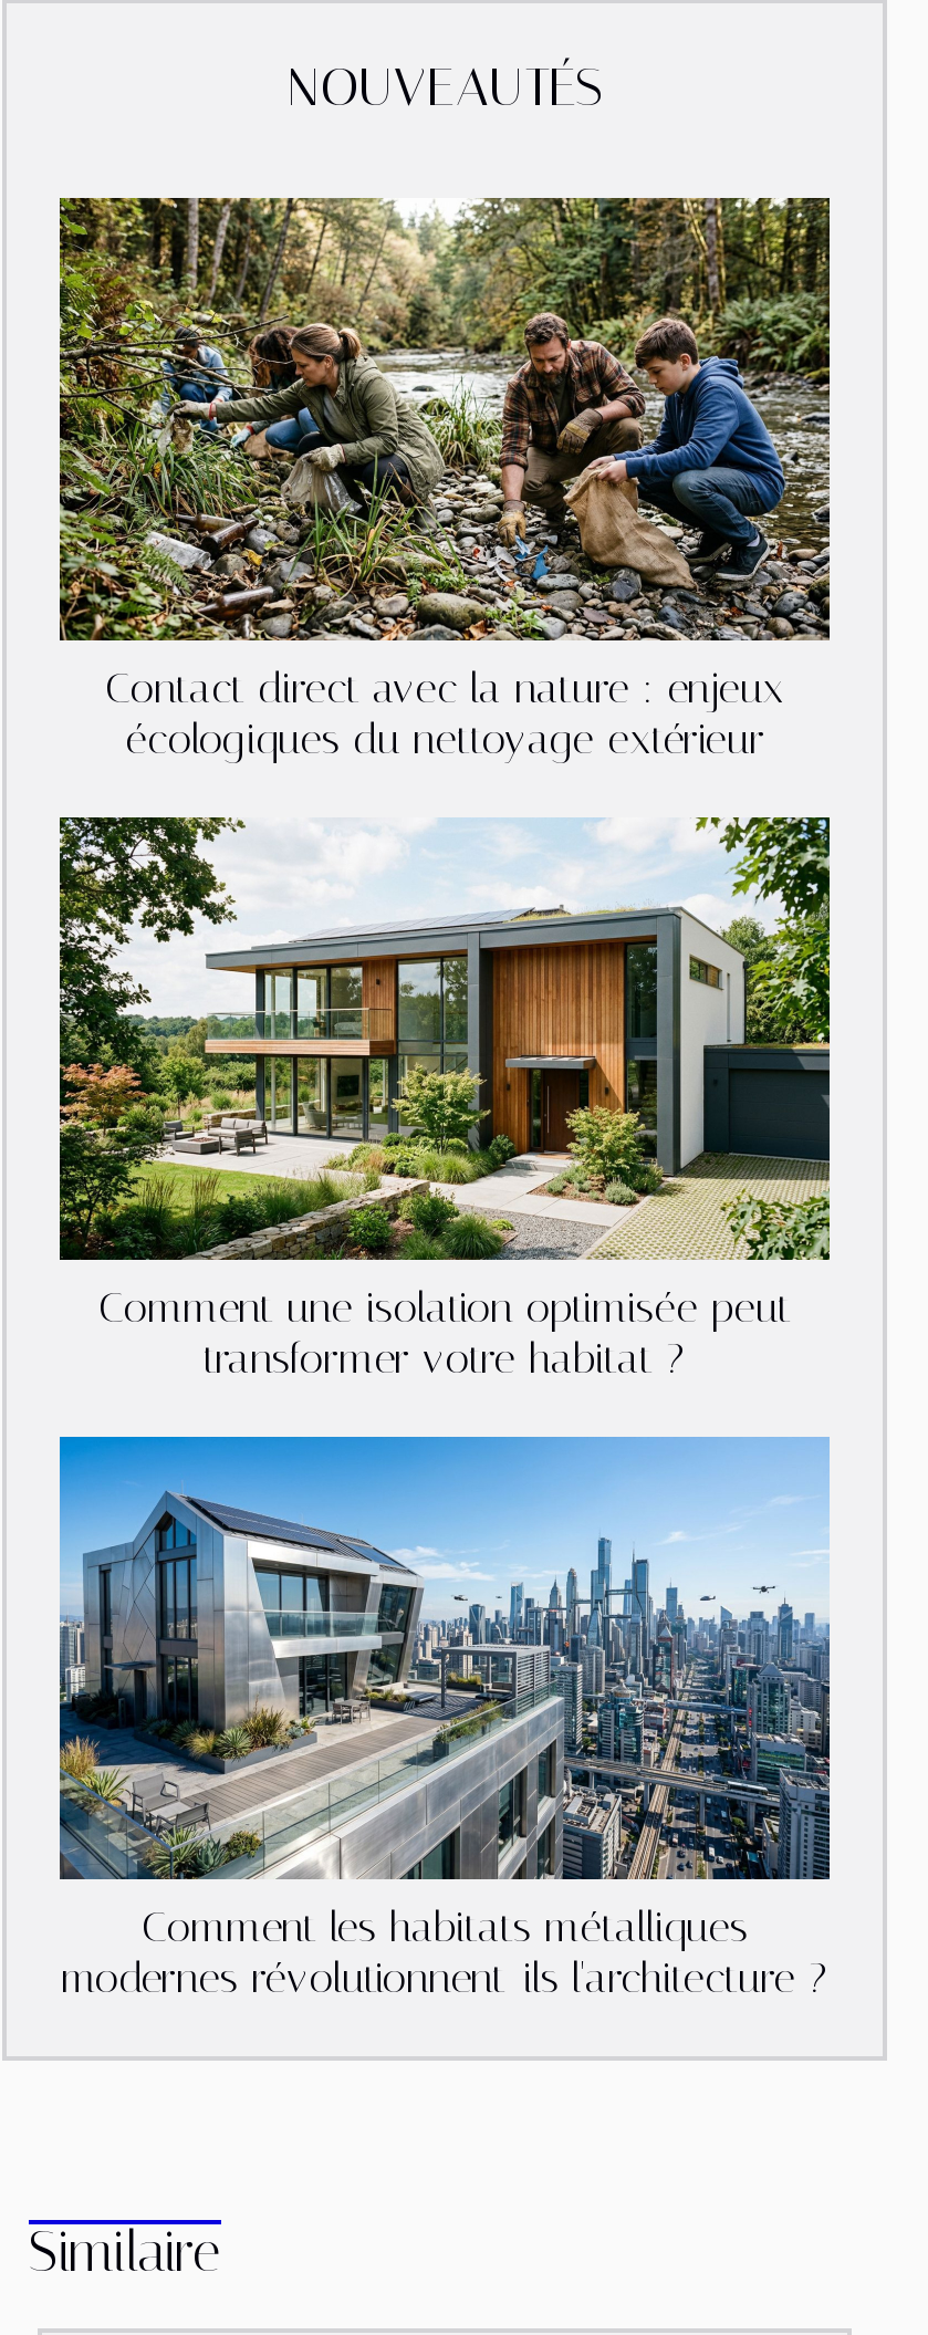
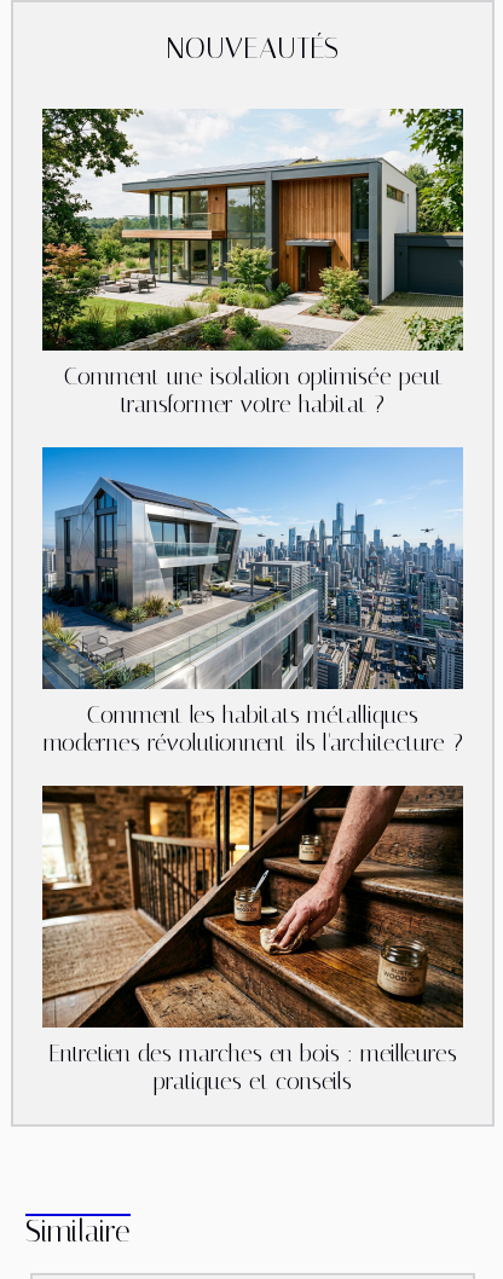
[60,196,830,765] [image] | Contact direct avec la nature : enjeux | écologiques du nettoyage extérieur -> none
moved [55,813,834,2003] -> [40,106,466,757]: [image] | Comment une isolation optimisée peut | transformer votre habitat ? | Comment les habitats métalliques | modernes révolutionnent-ils l'architecture ?
none -> [41,785,464,1095] [image] | Entretien des marches en bois : meilleures | pratiques et conseils

